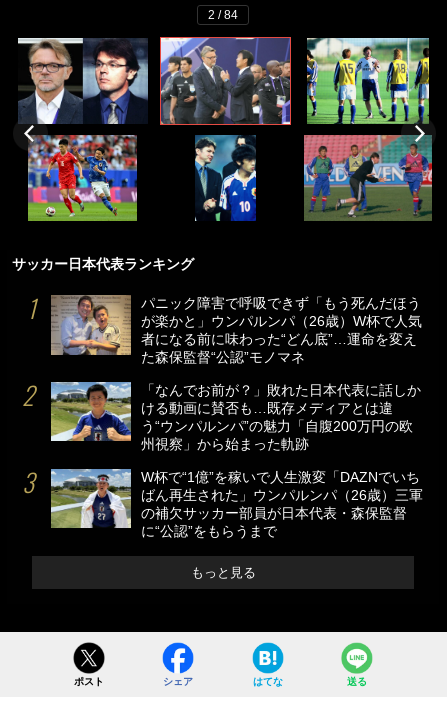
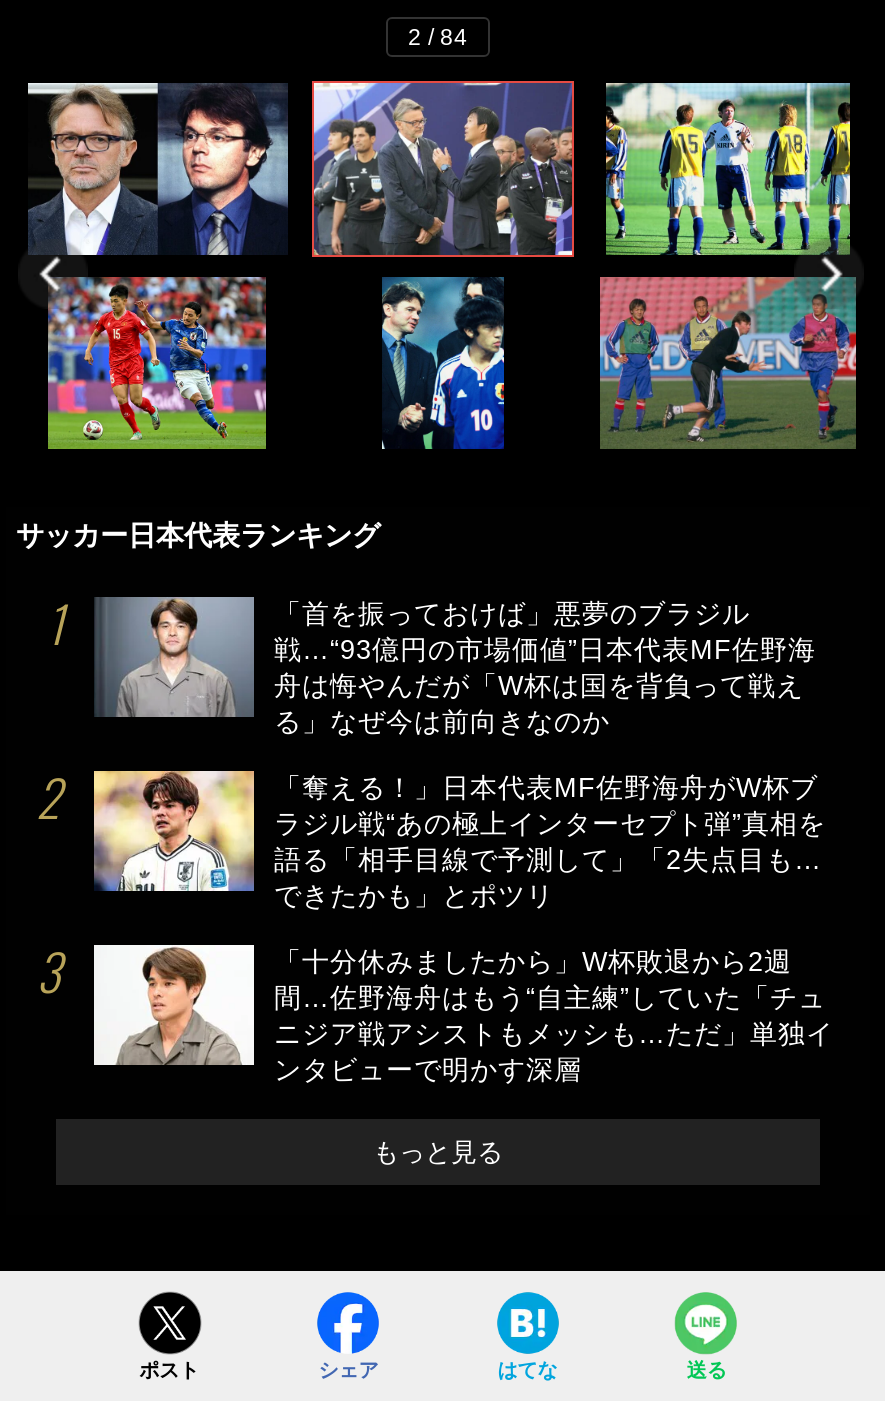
[51,295,422,365] [image] | パニック障害で呼吸できず「もう死んだほう | が楽かと」ウンパルンパ（26歳）W杯で人気 | 者になる前に味わった“どん底”…運命を変え | た森保監督“公認”モノマネ -> [96,597,816,737] [image] | 「首を振っておけば」悪夢のブラジル | 戦…“93億円の市場価値”日本代表MF佐野海 | 舟は悔やんだが「W杯は国を背負って戦え | る」なぜ今は前向きなのか
[50,381,421,452] [image] | 「なんでお前が？」敗れた日本代表に話しか | ける動画に賛否も…既存メディアとは違 | う“ウンパルンパ”の魅力「自腹200万円の欧 | 州視察」から始まった軌跡 -> [92,769,826,911] [image] | 「奪える！」日本代表MF佐野海舟がW杯ブ | ラジル戦“あの極上インターセプト弾”真相を | 語る「相手目線で予測して」「2失点目も… | できたかも」とポツリ
[50,468,423,539] [image] | W杯で“1億”を稼いで人生激変「DAZNでいち | ばん再生された」ウンパルンパ（26歳）三軍 | の補欠サッカー部員が日本代表・森保監督 | に“公認”をもらうまで -> [92,943,834,1085] [image] | 「十分休みましたから」W杯敗退から2週 | 間…佐野海舟はもう“自主練”していた「チュ | ニジア戦アシストもメッシも…ただ」単独イ | ンタビューで明かす深層

